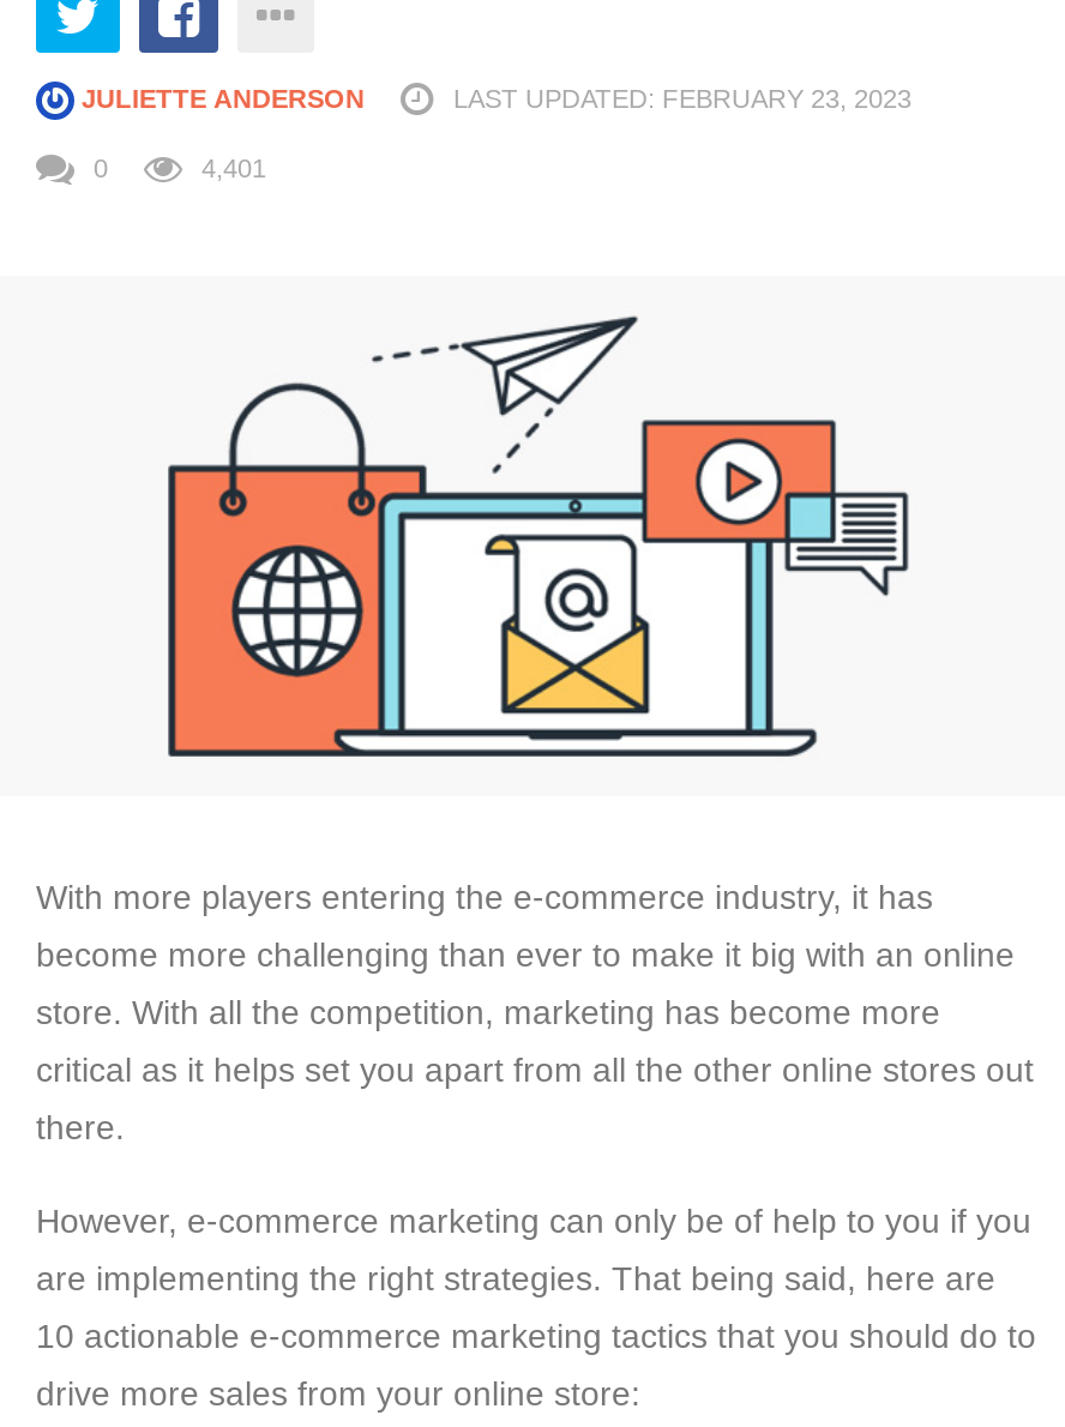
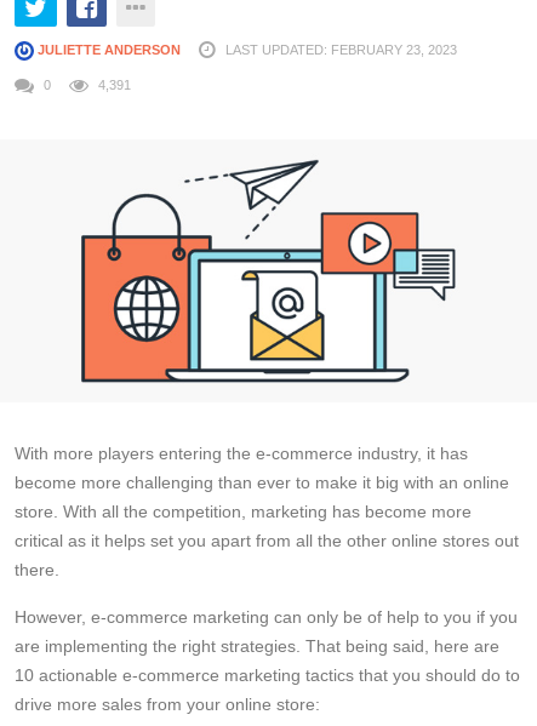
[194,153,266,182] 4,401 -> [95,78,131,92] 4,391

